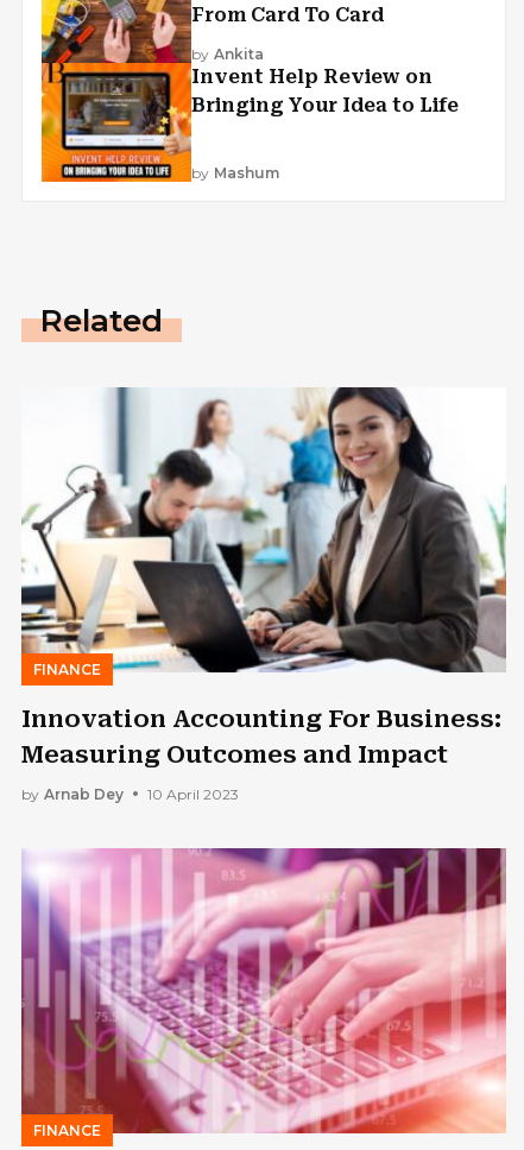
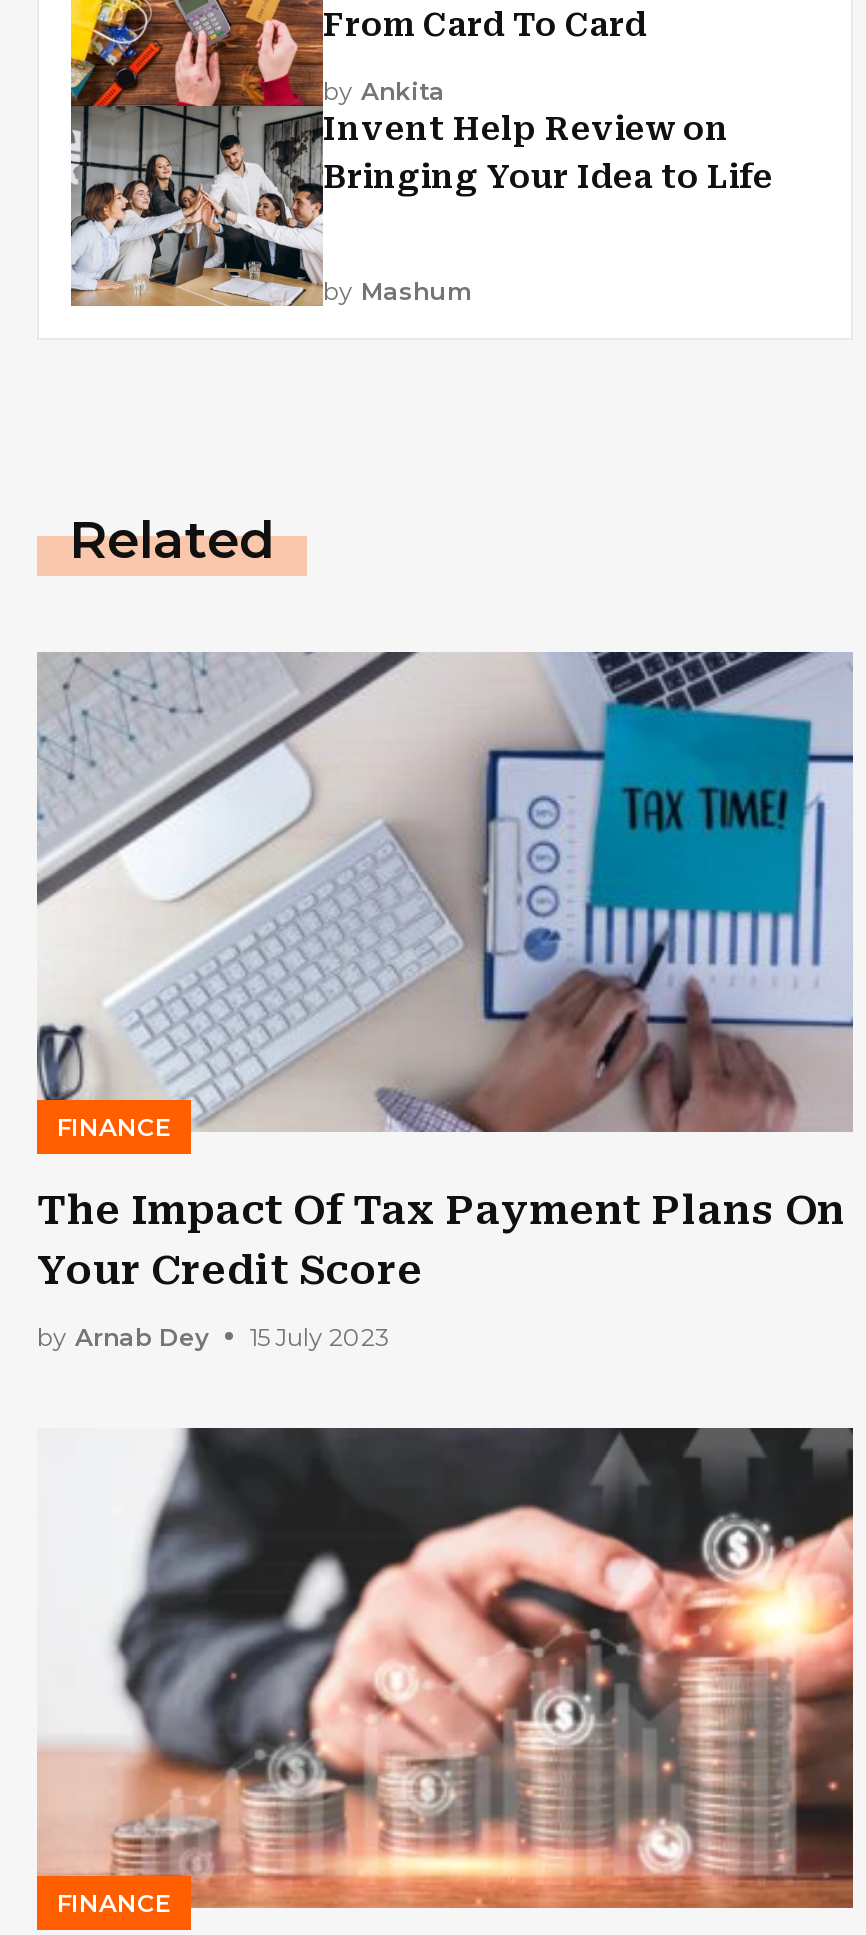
[40,62,192,183] [image] -> [69,104,325,308] [image]
[20,387,507,769] [image] | Innovation Accounting For Business: | Measuring Outcomes and Impact -> [35,650,855,1295] [image] | The Impact Of Tax Payment Plans On | Your Credit Score
[21,785,239,803] by Arnab Dey 10 April 2023 -> [37,1322,389,1352] by Arnab Dey 15 July 2023
[20,847,507,1135] [image] -> [37,1426,855,1910] [image]

